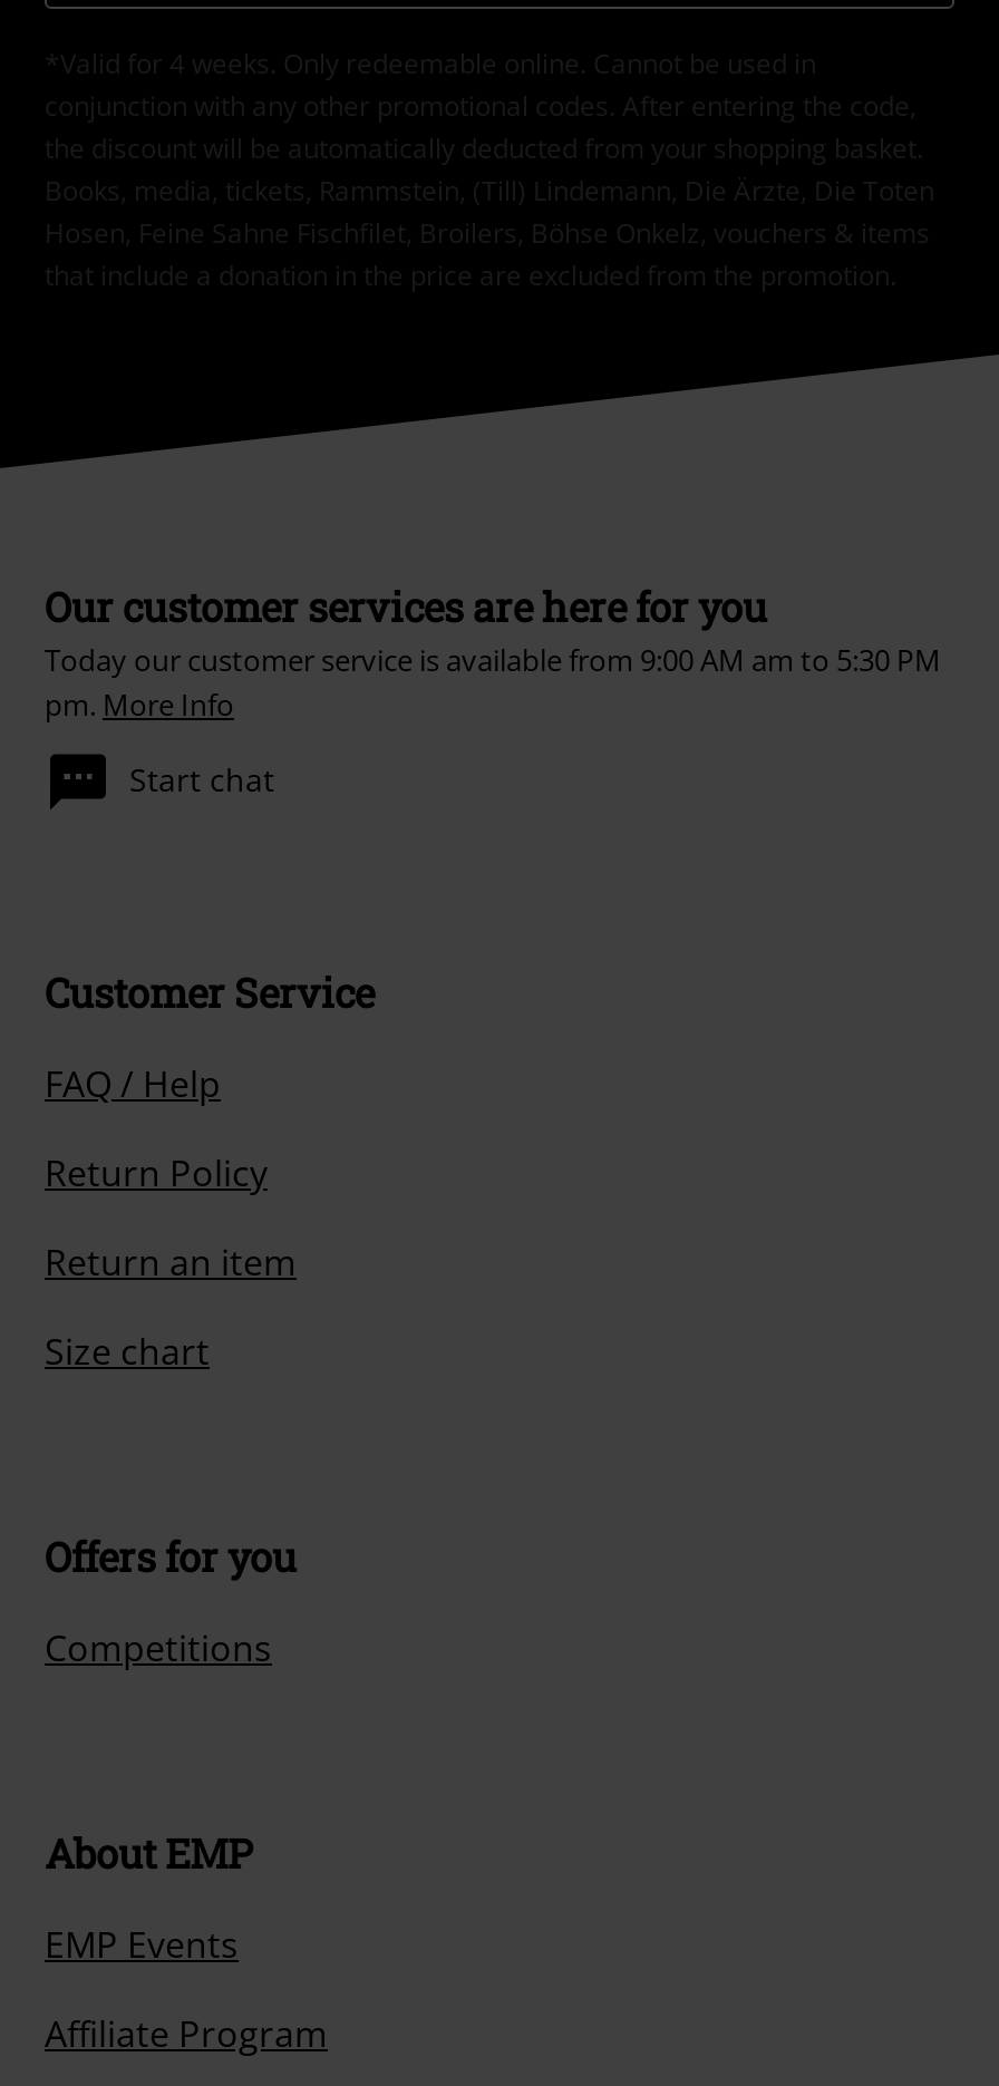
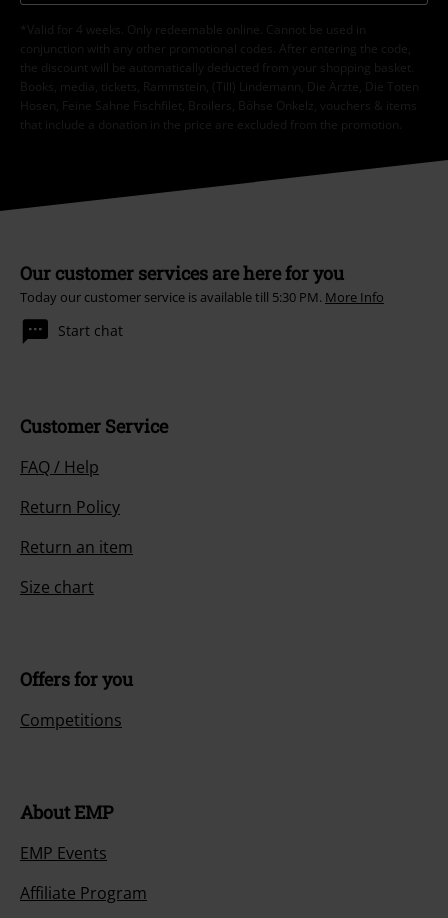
[45,641,941,726] Today our customer service is available from 9:00 AM am to 5:30 PM | pm. More Info -> [20,288,384,306] Today our customer service is available till 5:30 PM. More Info

